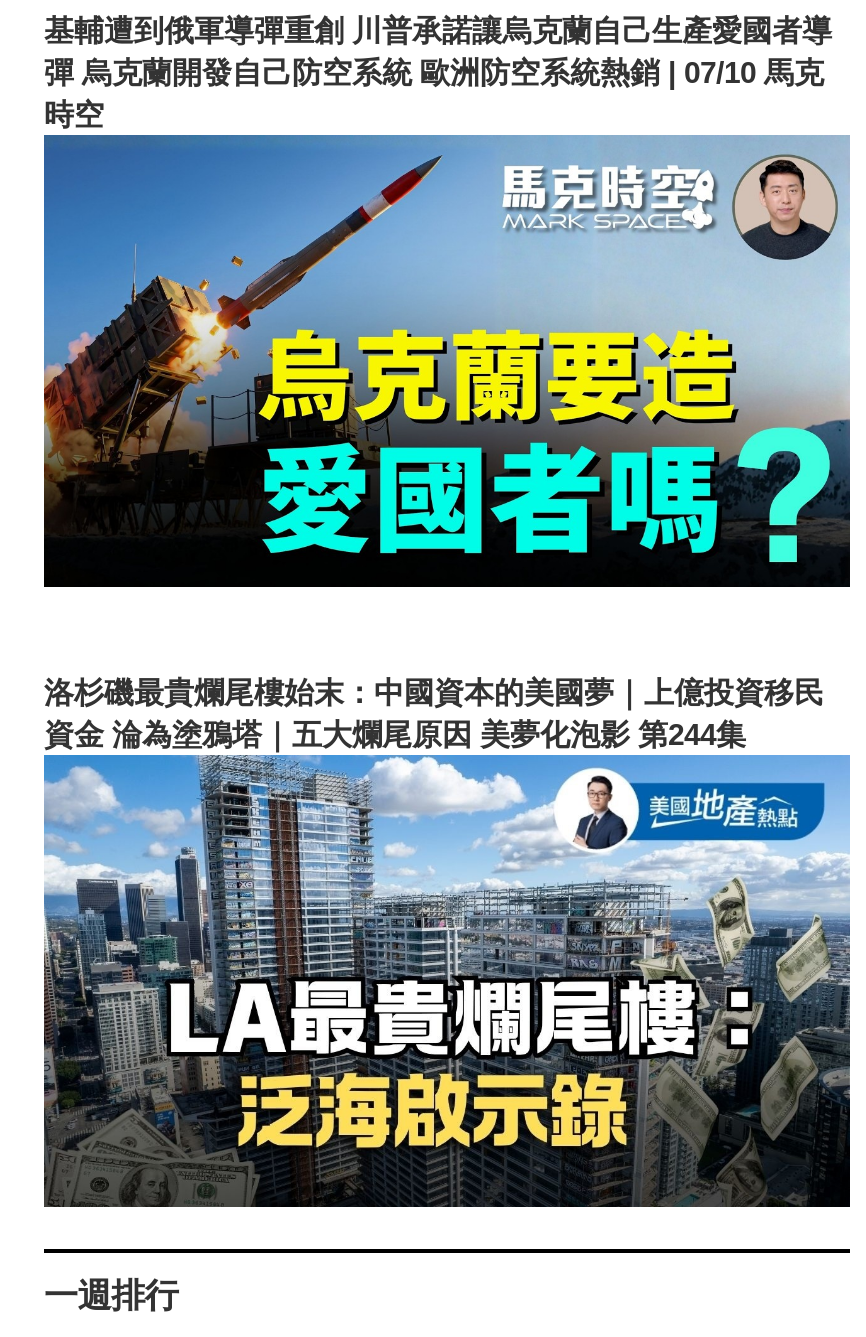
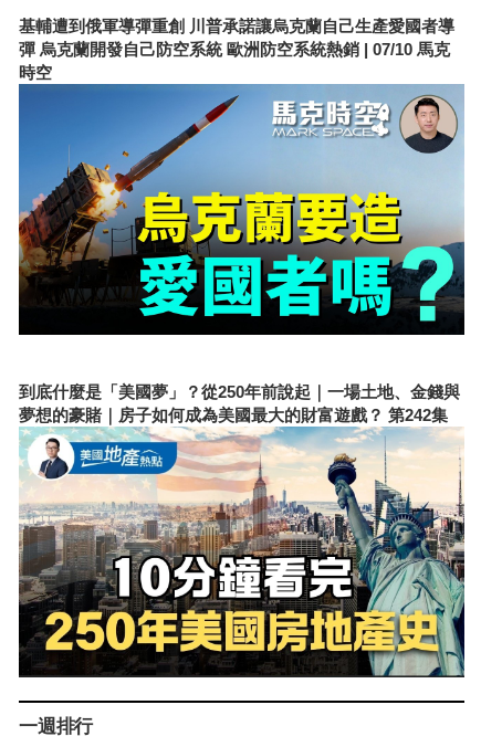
[44,674,824,750] 洛杉磯最貴爛尾樓始末：中國資本的美國夢｜上億投資移民 | 資金 淪為塗鴉塔｜五大爛尾原因 美夢化泡影 第244集 -> [19,382,460,424] 到底什麼是「美國夢」？從250年前說起｜一場土地、金錢與 | 夢想的豪賭｜房子如何成為美國最大的財富遊戲？ 第242集
[42,756,852,1208] [image] -> [18,432,466,678] [image]

